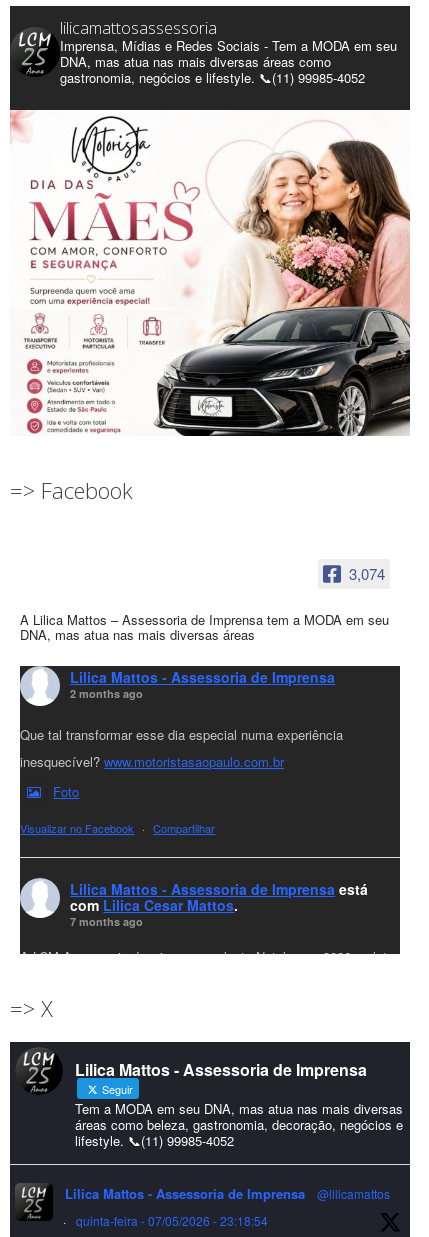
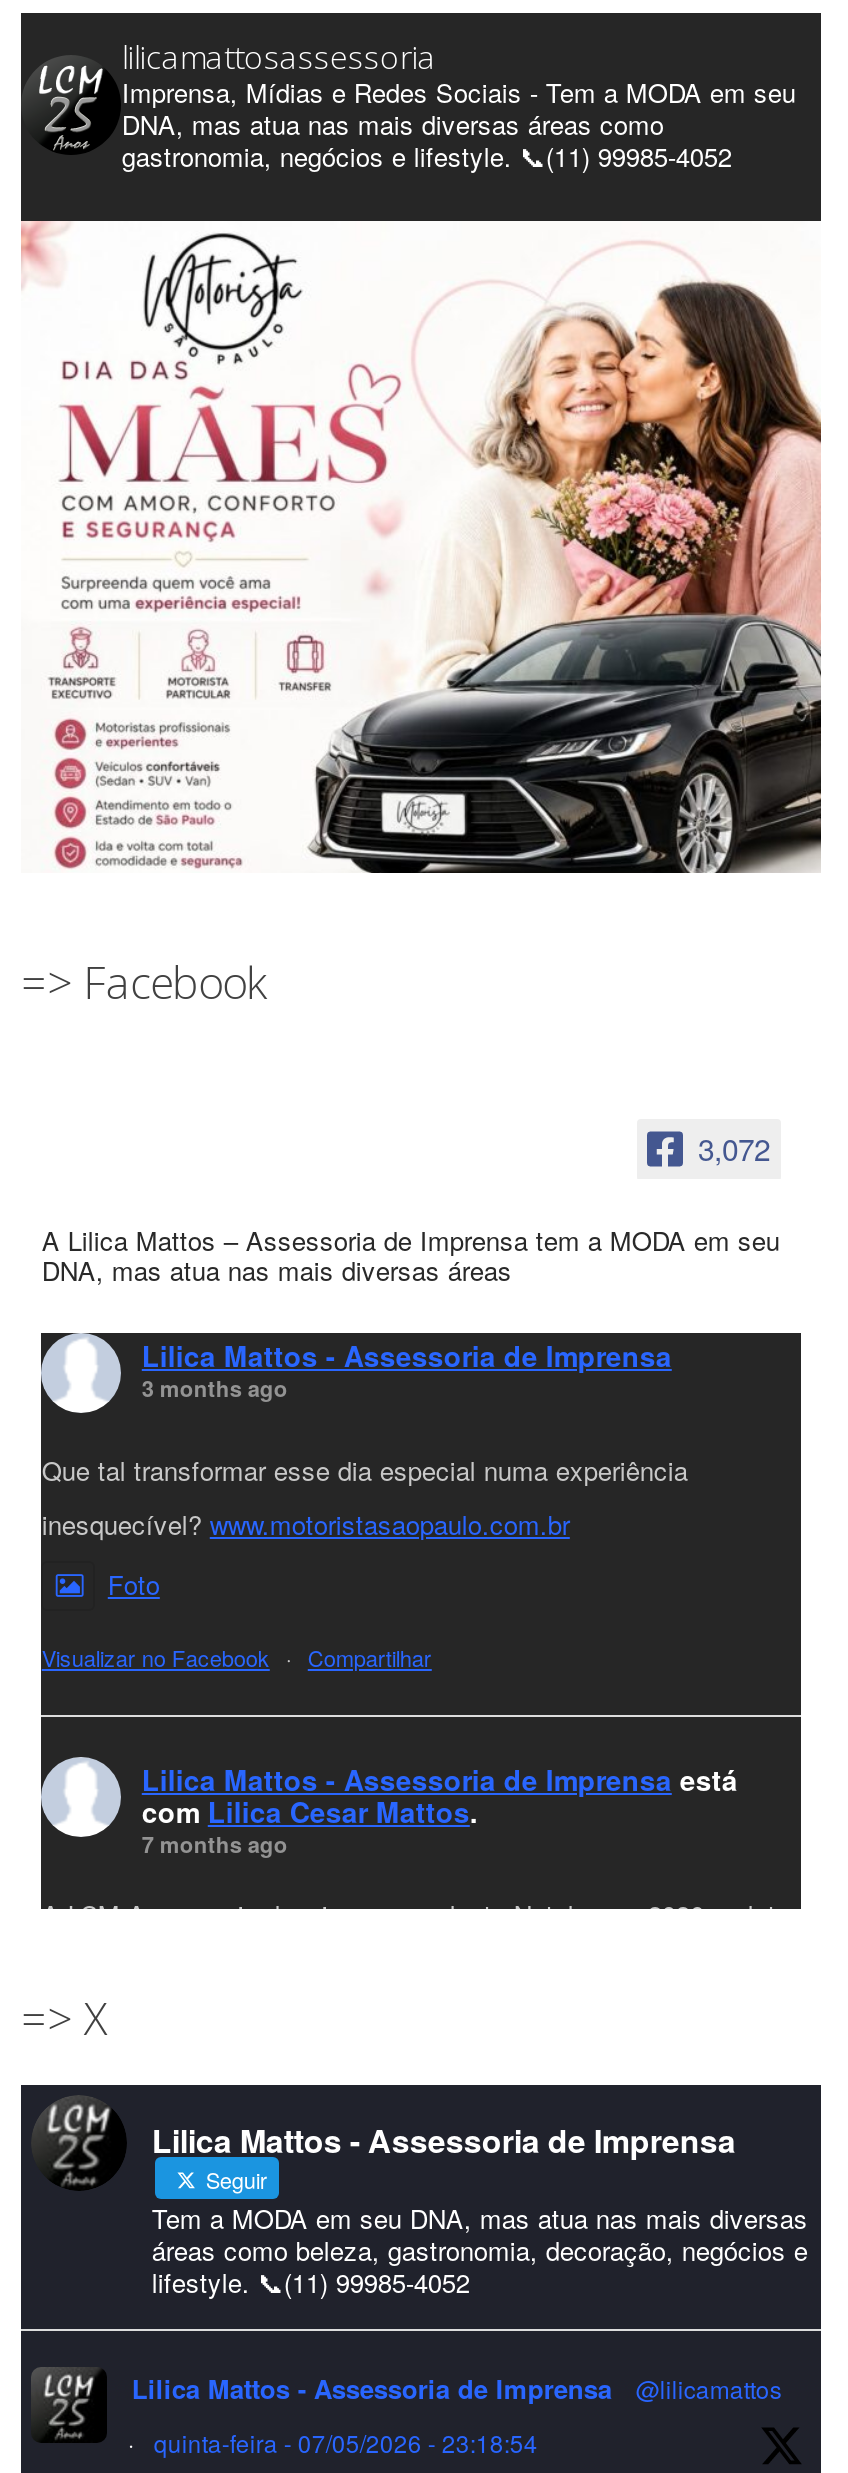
[348,563,384,584] 3,074 -> [698,1127,770,1169] 3,072
[70,686,143,701] 2 months ago -> [142,1374,288,1404] 3 months ago

